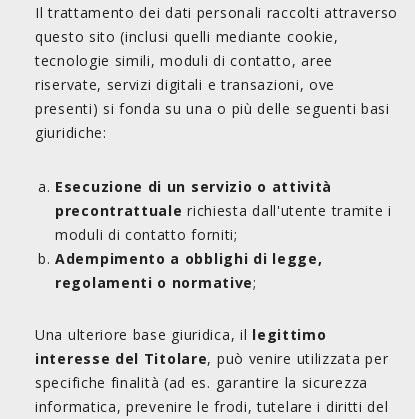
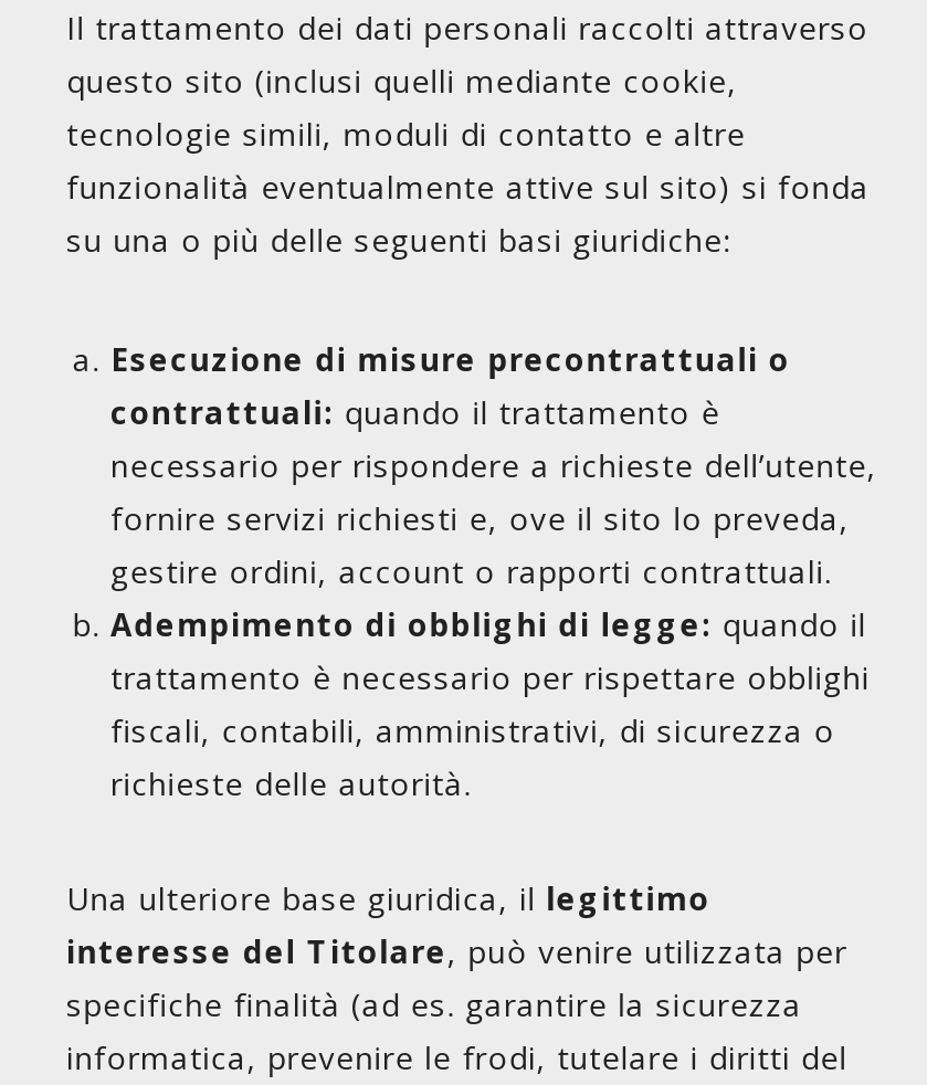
[35,51,390,142] tecnologie simili, moduli di contatto, aree | riservate, servizi digitali e transazioni, ove | presenti) si fonda su una o più delle seguenti basi | giuridiche: -> [66,113,869,261] tecnologie simili, moduli di contatto e altre | funzionalità eventualmente attive sul sito) si fonda | su una o più delle seguenti basi giuridiche:
[55,177,392,292] Esecuzione di un servizio o attività | precontrattuale richiesta dall'utente tramite i | moduli di contatto forniti; | Adempimento a obblighi di legge, | regolamenti o normative; -> [110,338,877,804] Esecuzione di misure precontrattuali o | contrattuali: quando il trattamento è | necessario per rispondere a richieste dell’utente, | fornire servizi richiesti e, ove il sito lo preveda, | gestire ordini, account o rapporti contrattuali. | Adempimento di obblighi di legge: quando il | trattamento è necessario per rispettare obblighi | fiscali, contabili, amministrativi, di sicurezza o | richieste delle autorità.

